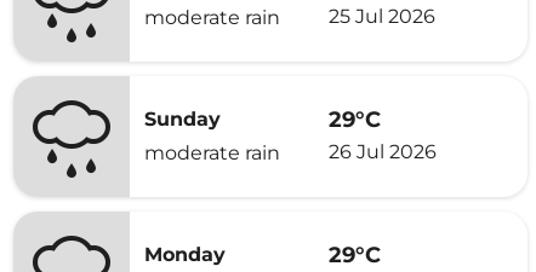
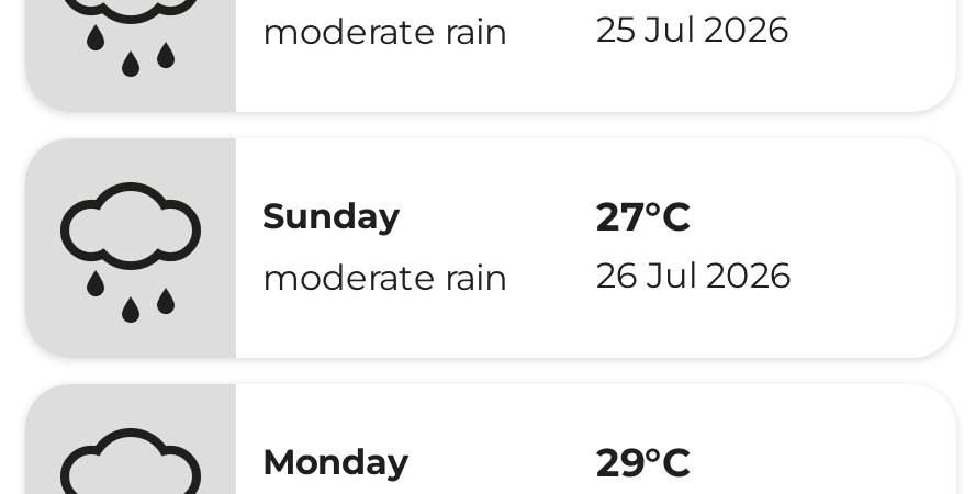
[329,106,381,132] 29°C -> [596,192,691,240] 27°C

